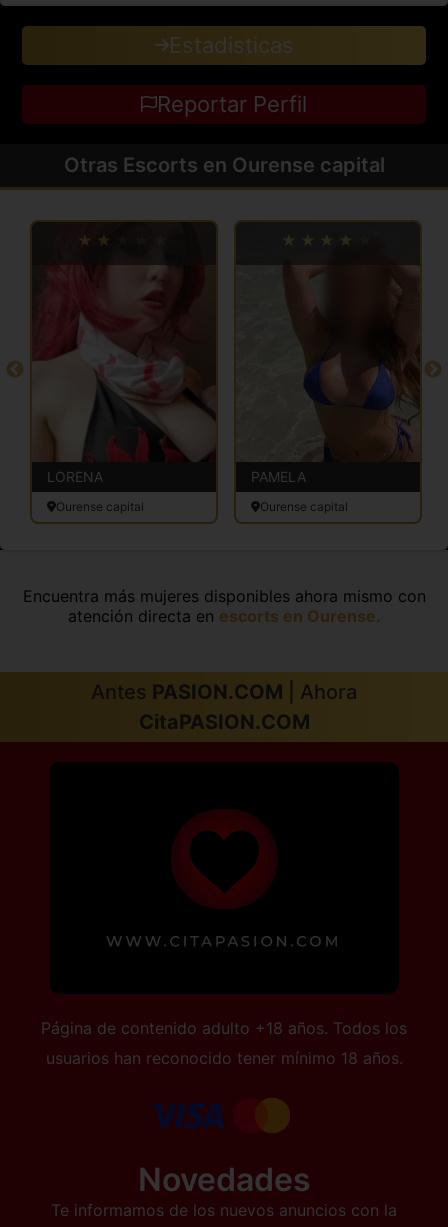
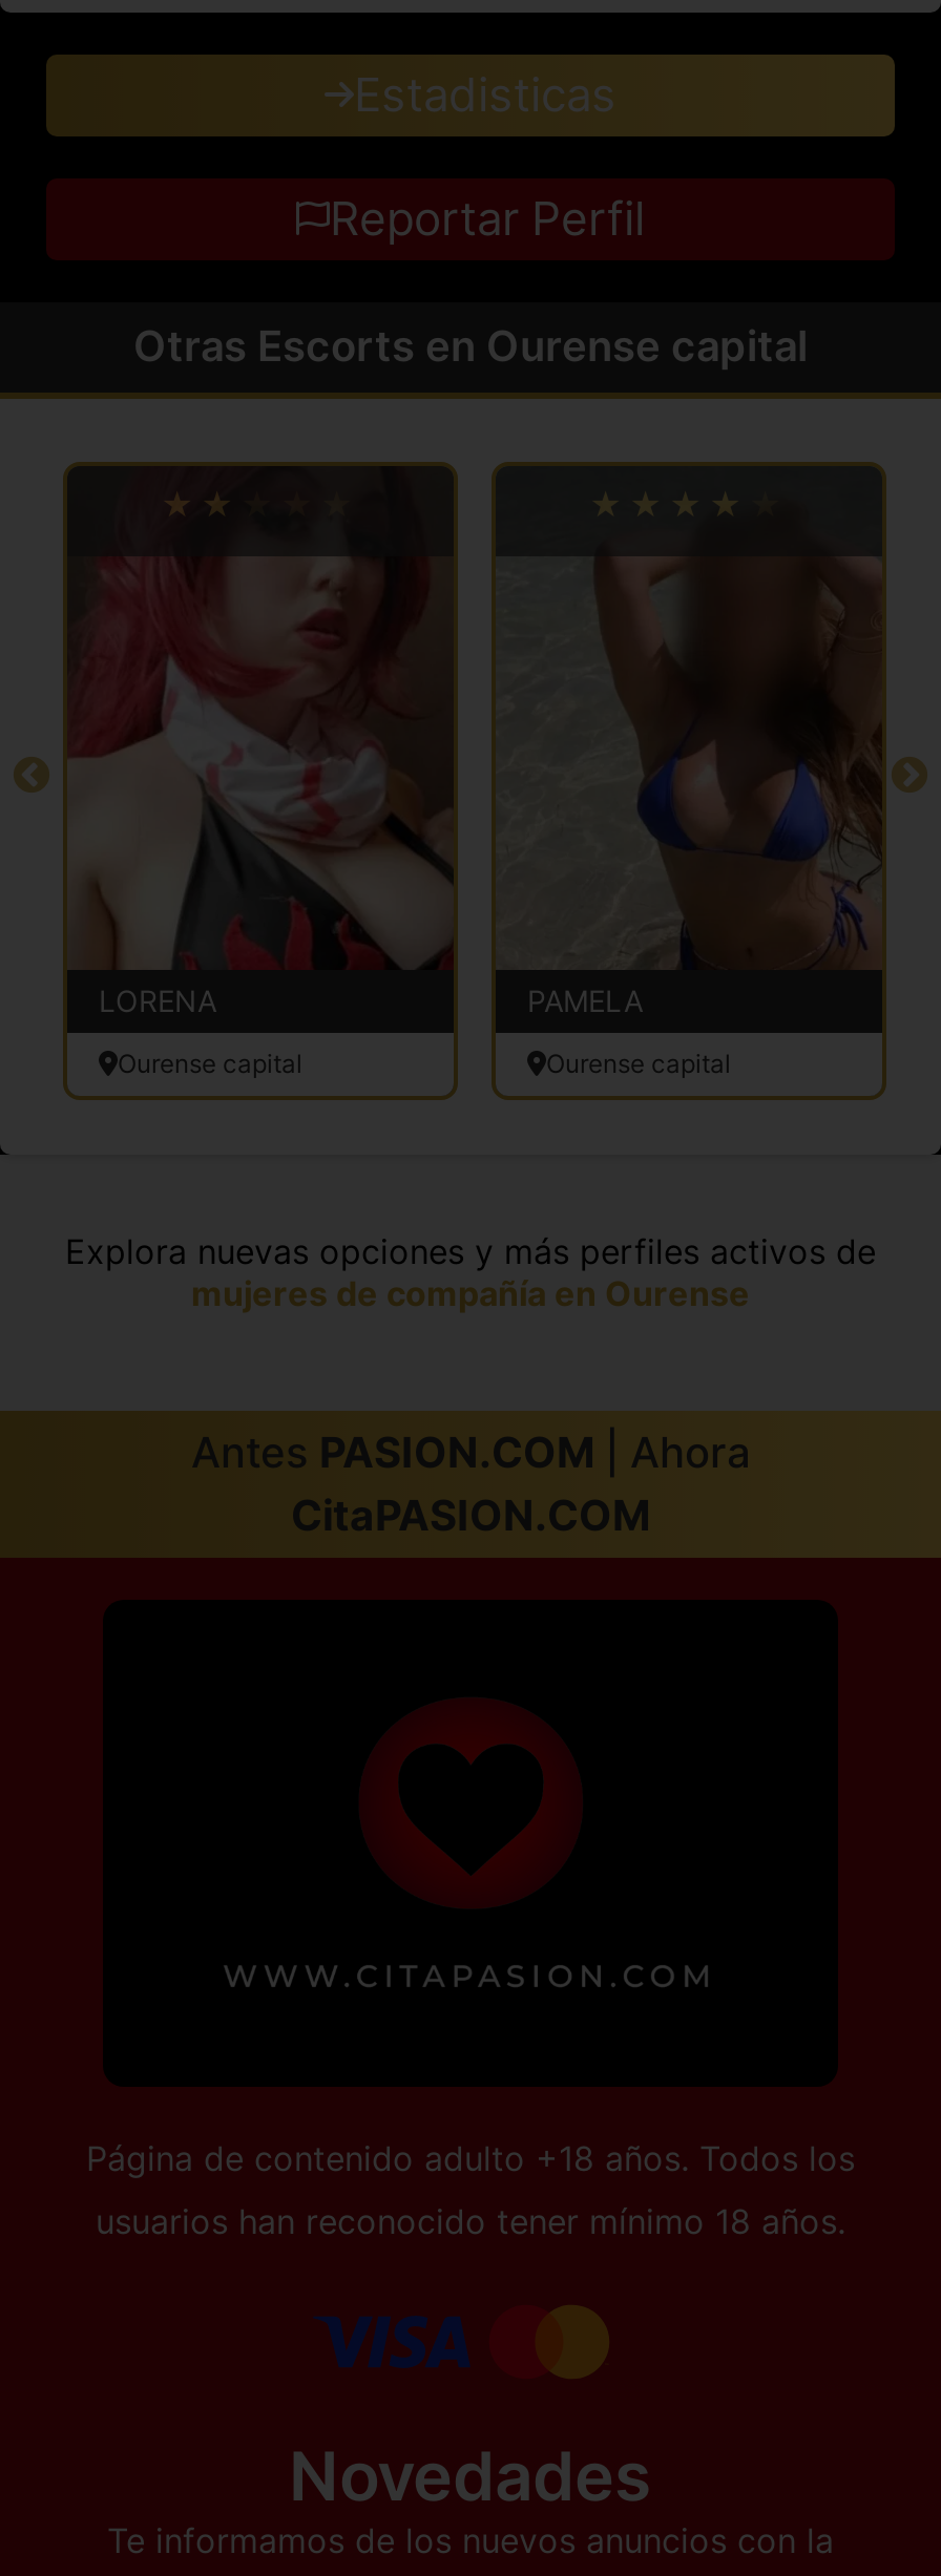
[22,586,425,626] Encuentra más mujeres disponibles ahora mismo con | atención directa en escorts en Ourense. -> [65,1230,876,1314] Explora nuevas opciones y más perfiles activos de | mujeres de compañía en Ourense

